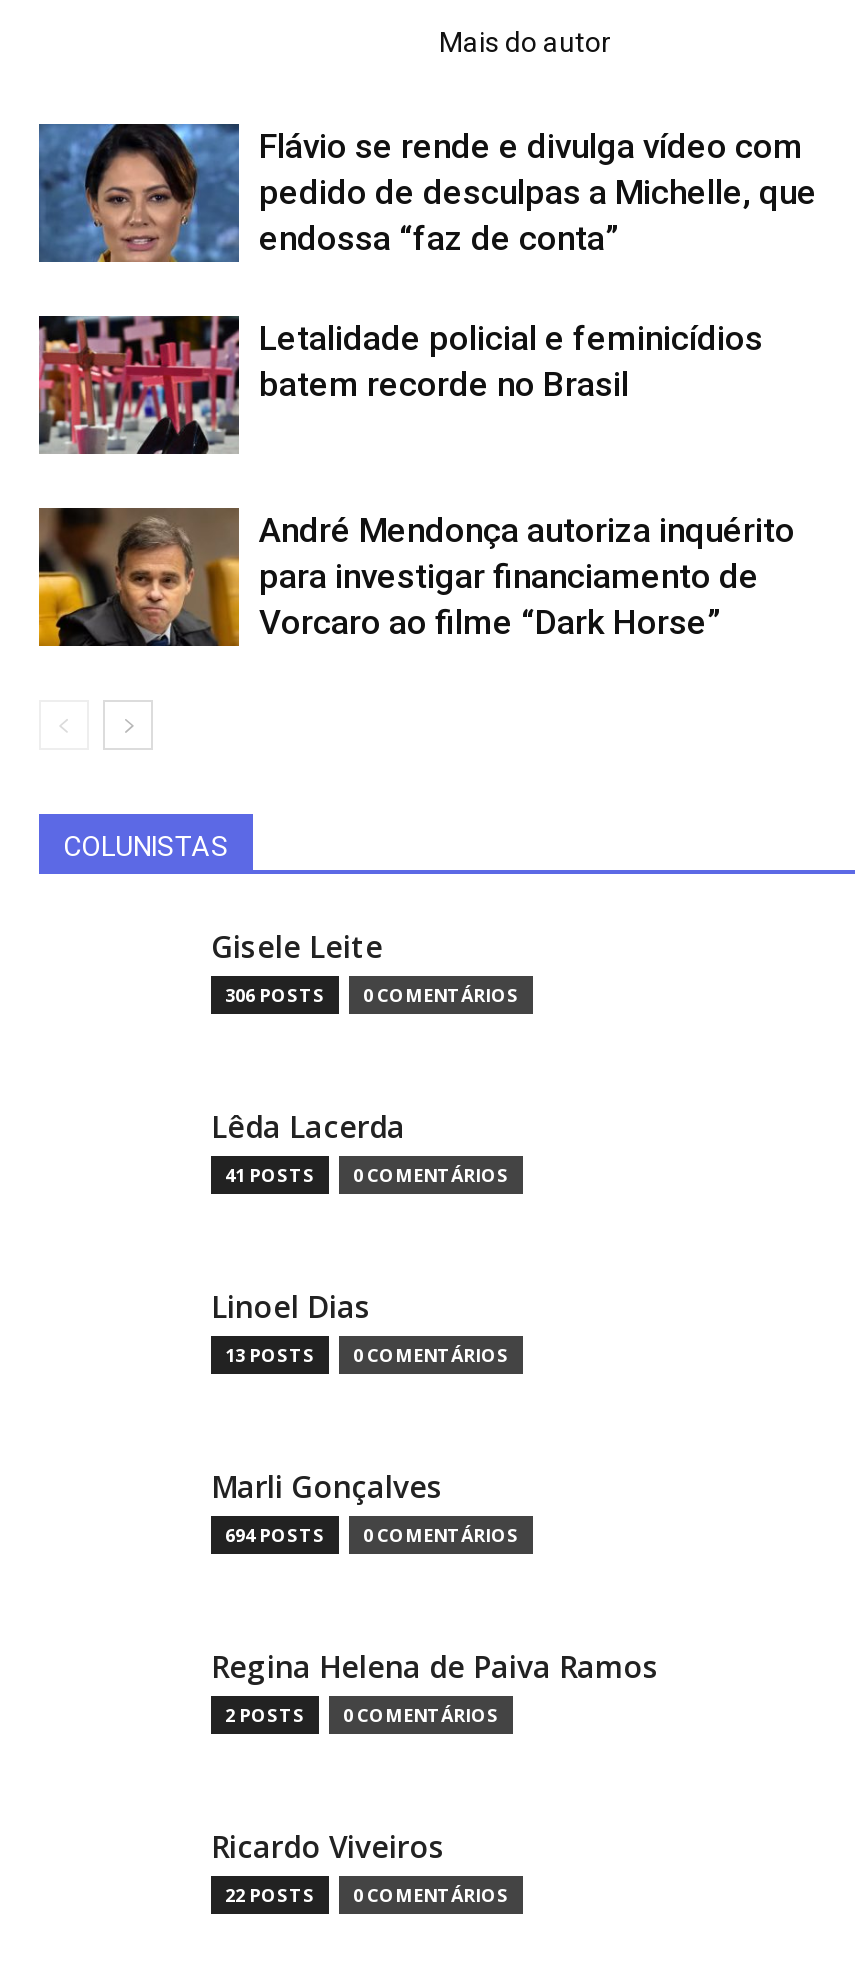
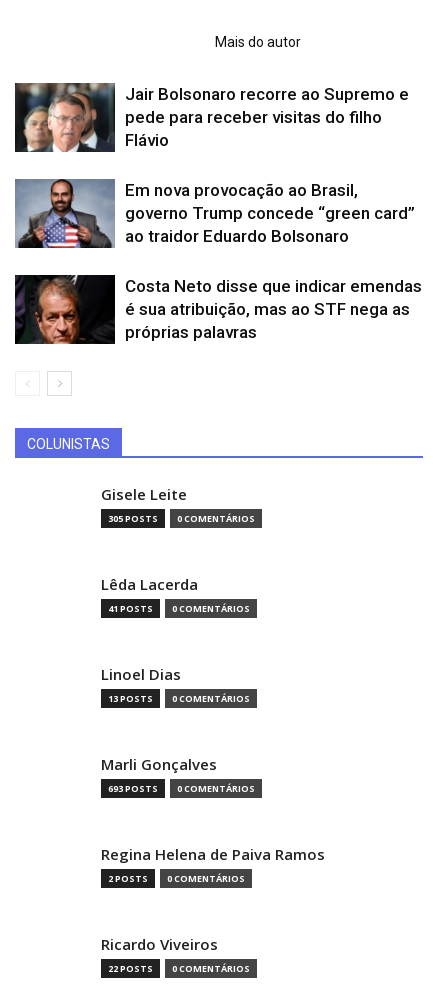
[37,122,817,264] [image] | Flávio se rende e divulga vídeo com | pedido de desculpas a Michelle, que | endossa “faz de conta” -> [14,82,409,153] [image] | Jair Bolsonaro recorre ao Supremo e | pede para receber visitas do filho | Flávio
[37,314,763,456] [image] | Letalidade policial e feminicídios | batem recorde no Brasil -> [14,178,415,249] [image] | Em nova provocação ao Brasil, | governo Trump concede “green card” | ao traidor Eduardo Bolsonaro
[37,506,795,648] [image] | André Mendonça autoriza inquérito | para investigar financiamento de | Vorcaro ao filme “Dark Horse” -> [14,274,422,345] [image] | Costa Neto disse que indicar emendas | é sua atribuição, mas ao STF nega as | próprias palavras
[225,982,519,1008] 306 POSTS 0 COMENTÁRIOS -> [108,512,255,525] 305 POSTS 0 COMENTÁRIOS
[225,1522,519,1548] 694 POSTS 0 COMENTÁRIOS -> [108,782,255,795] 693 POSTS 0 COMENTÁRIOS

